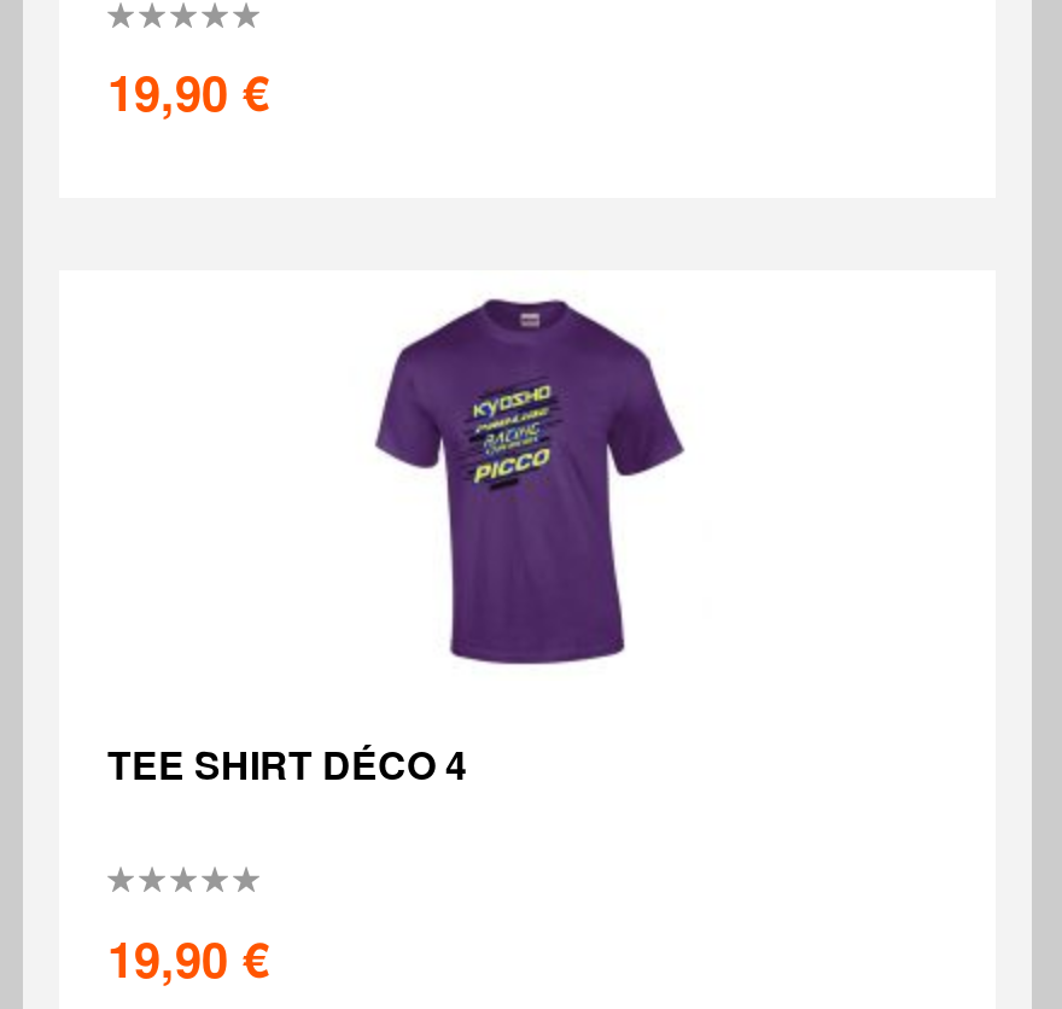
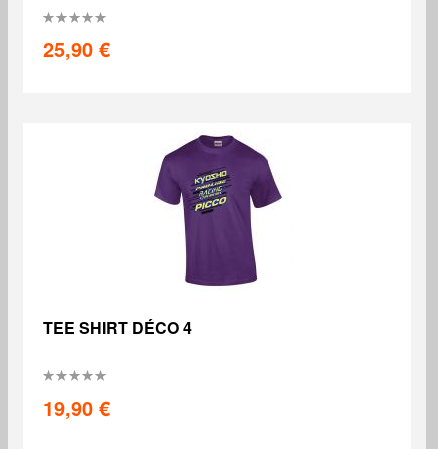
[107,56,269,126] 19,90 € -> [43,34,110,63] 25,90 €

